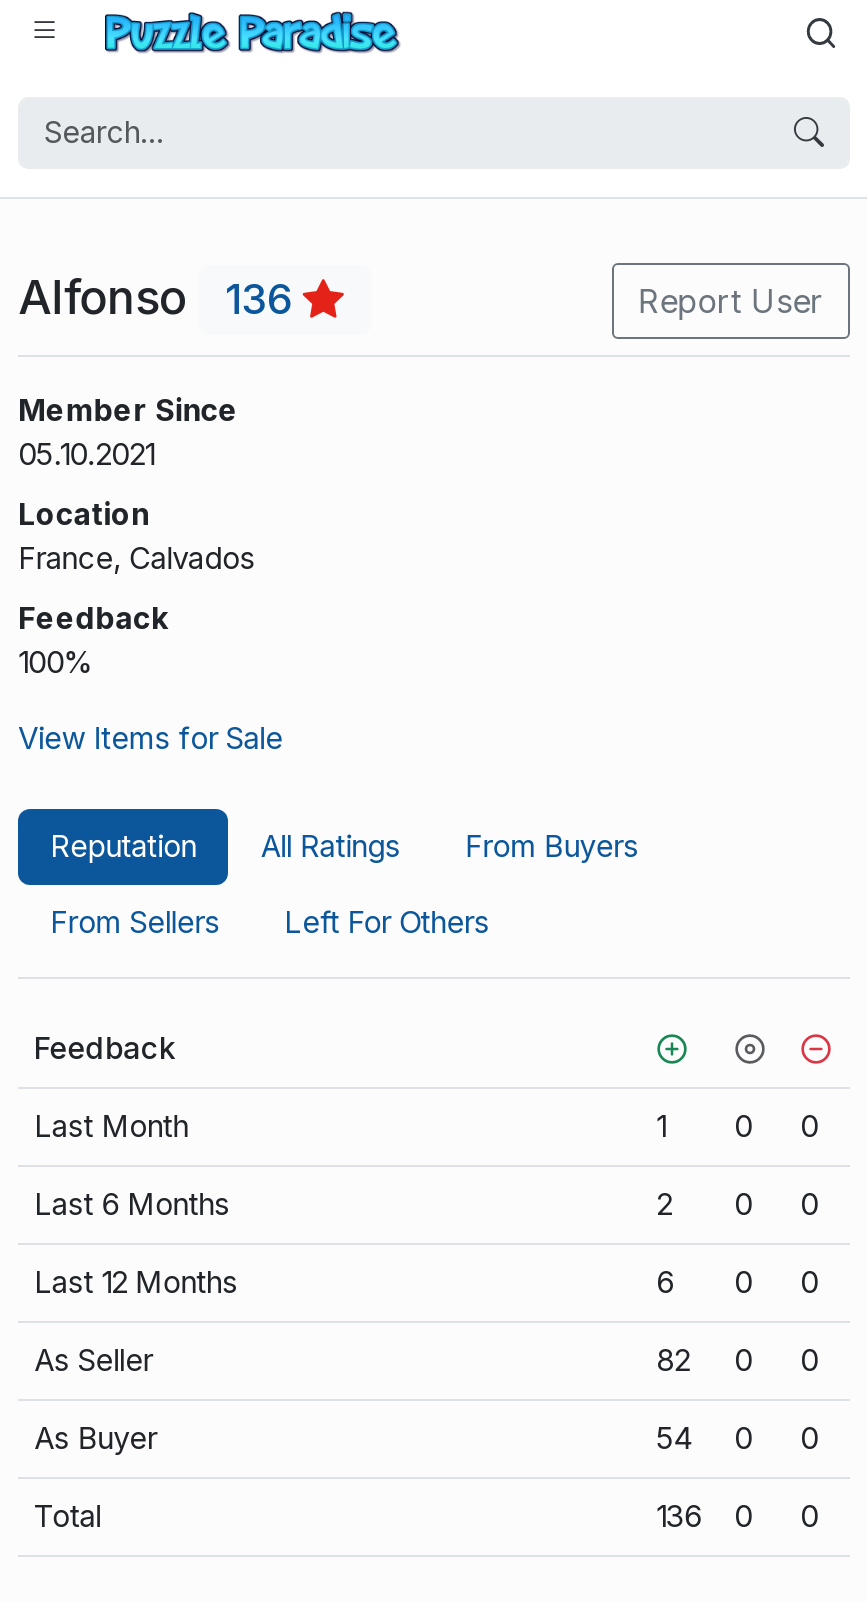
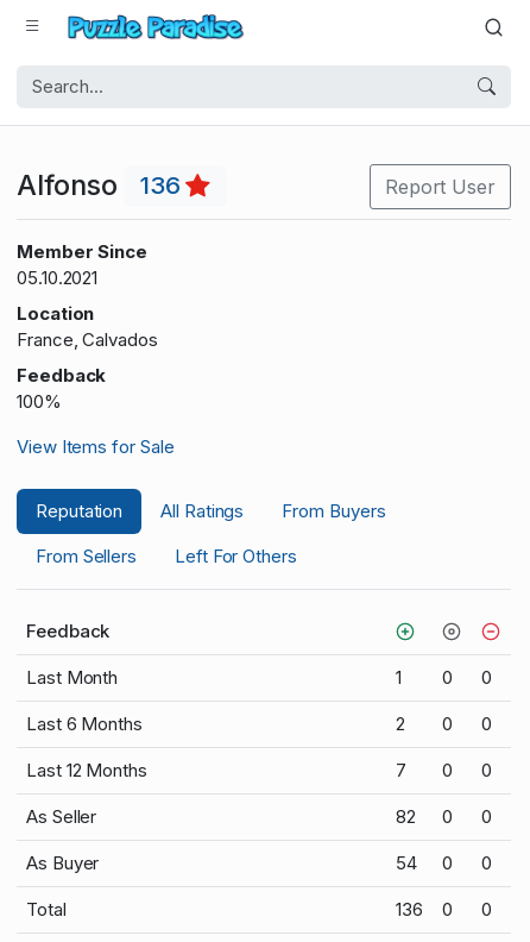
[656,1262,818,1300] 6 0 0 -> [396,758,492,781] 7 0 0

